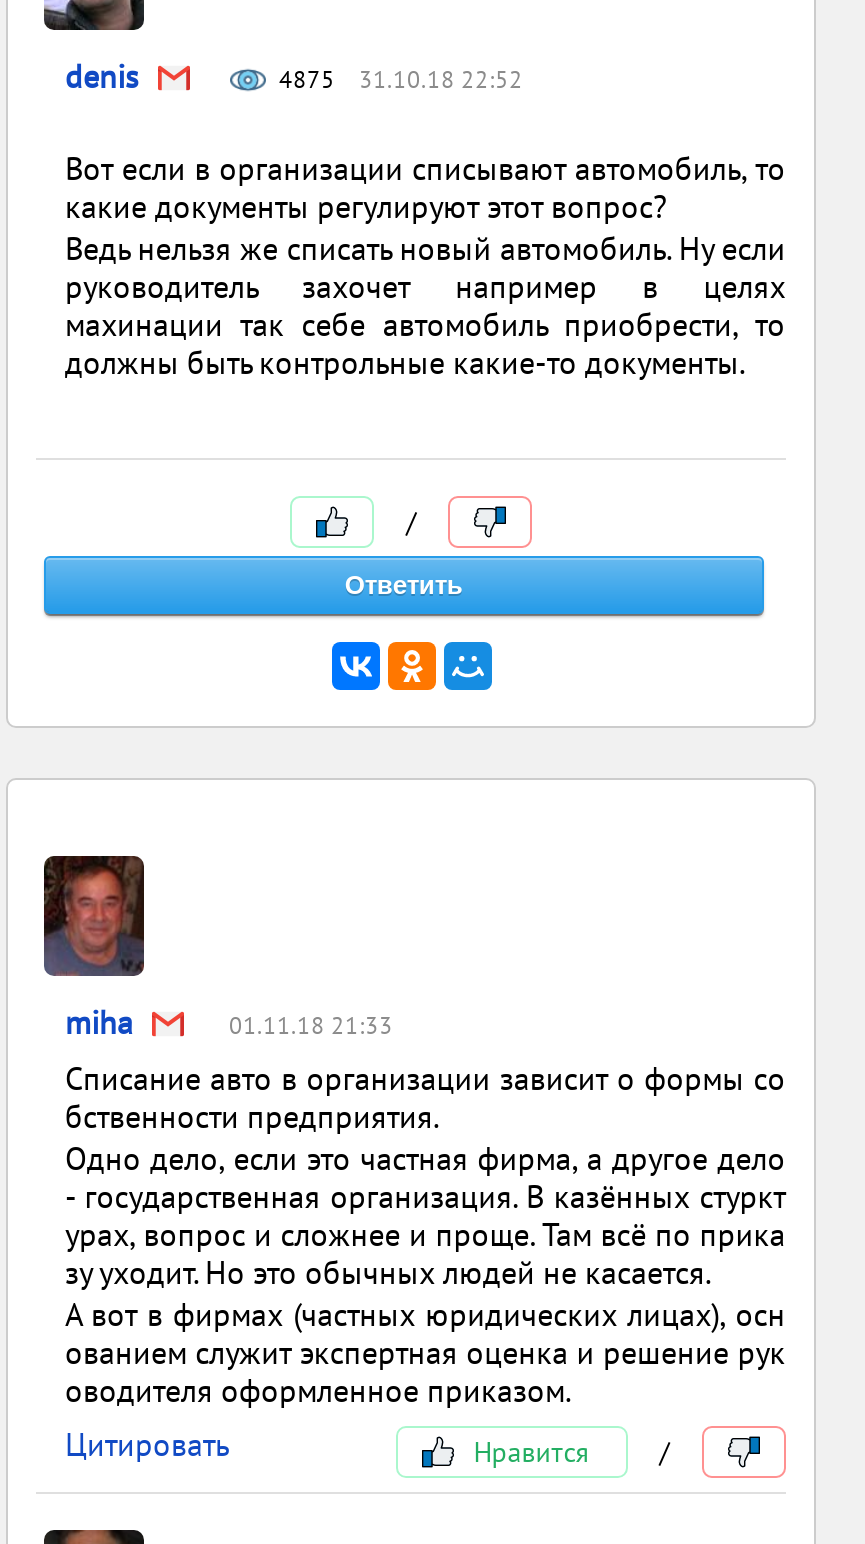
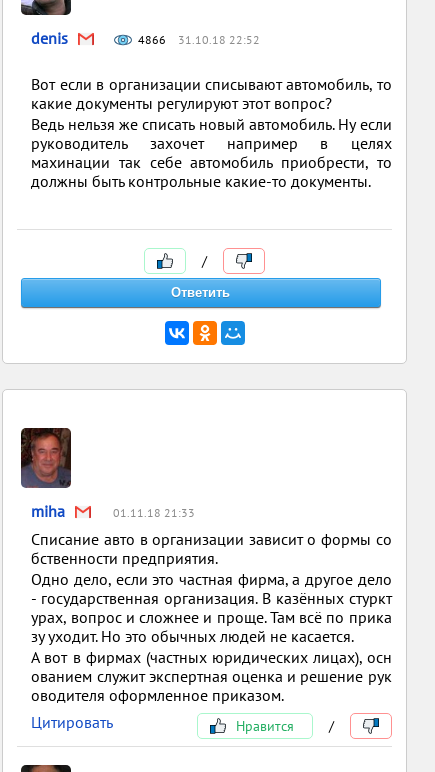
[279,63,523,93] 4875 31.10.18 22:52 -> [138,31,260,46] 4866 31.10.18 22:52

